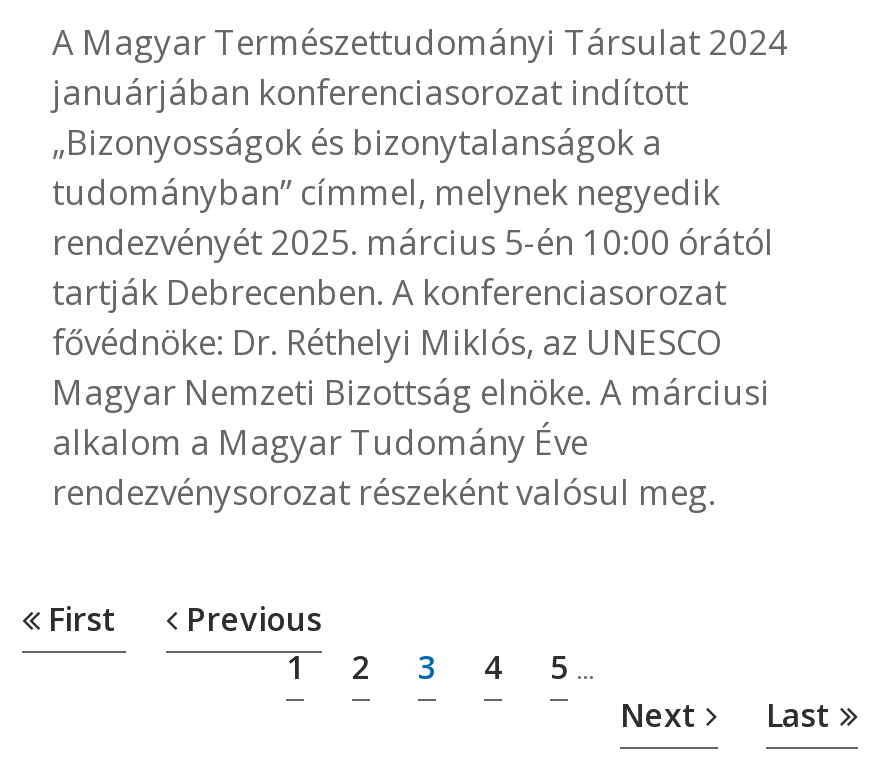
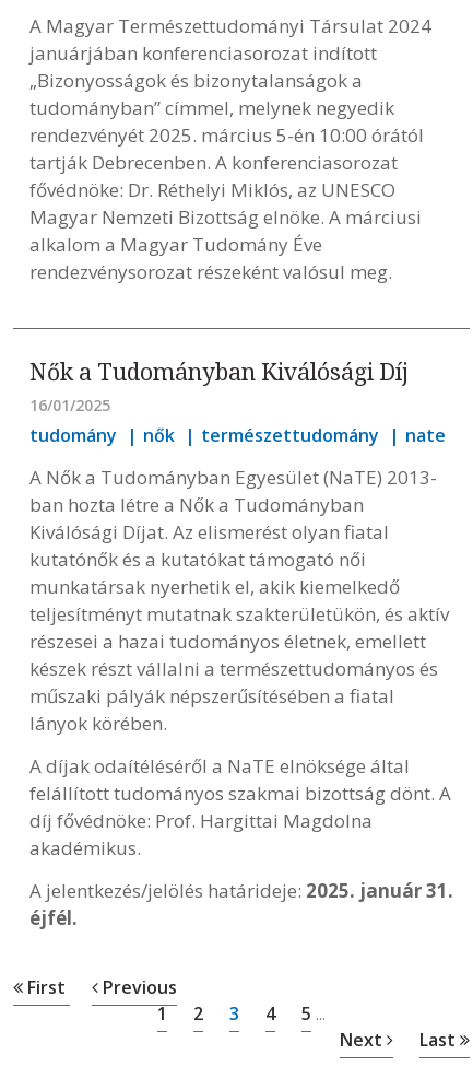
none -> [29,356,453,930] Nők a Tudományban Kiválósági Díj | 16/01/2025 | tudomány | nők | természettudomány | nate | A Nők a Tudományban Egyesület (NaTE) 2013- | ban hozta létre a Nők a Tudományban | Kiválósági Díjat. Az elismerést olyan fiatal | kutatónők és a kutatókat támogató női | munkatársak nyerhetik el, akik kiemelkedő | teljesítményt mutatnak szakterületükön, és aktív | részesei a hazai tudományos életnek, emellett | készek részt vállalni a természettudományos és | műszaki pályák népszerűsítésében a fiatal | lányok körében. | A díjak odaítéléséről a NaTE elnöksége által | felállított tudományos szakmai bizottság dönt. A | díj fővédnöke: Prof. Hargittai Magdolna | akadémikus. | A jelentkezés/jelölés határideje: 2025. január 31. | éjfél.

